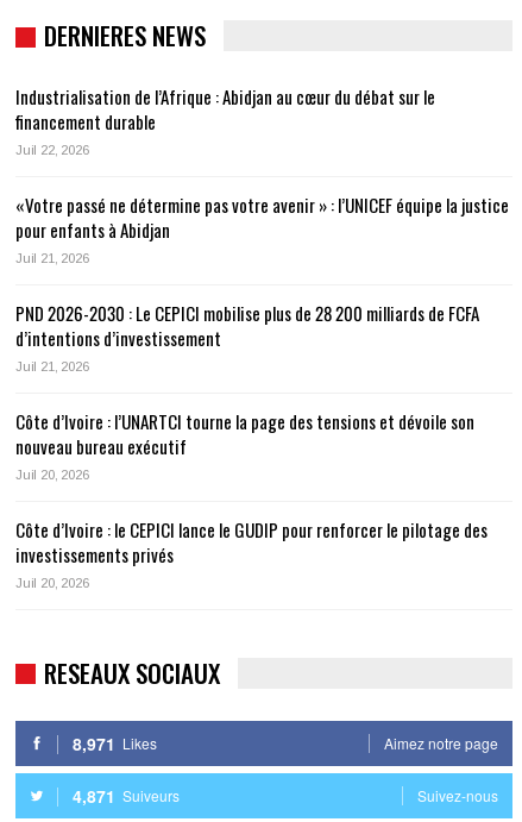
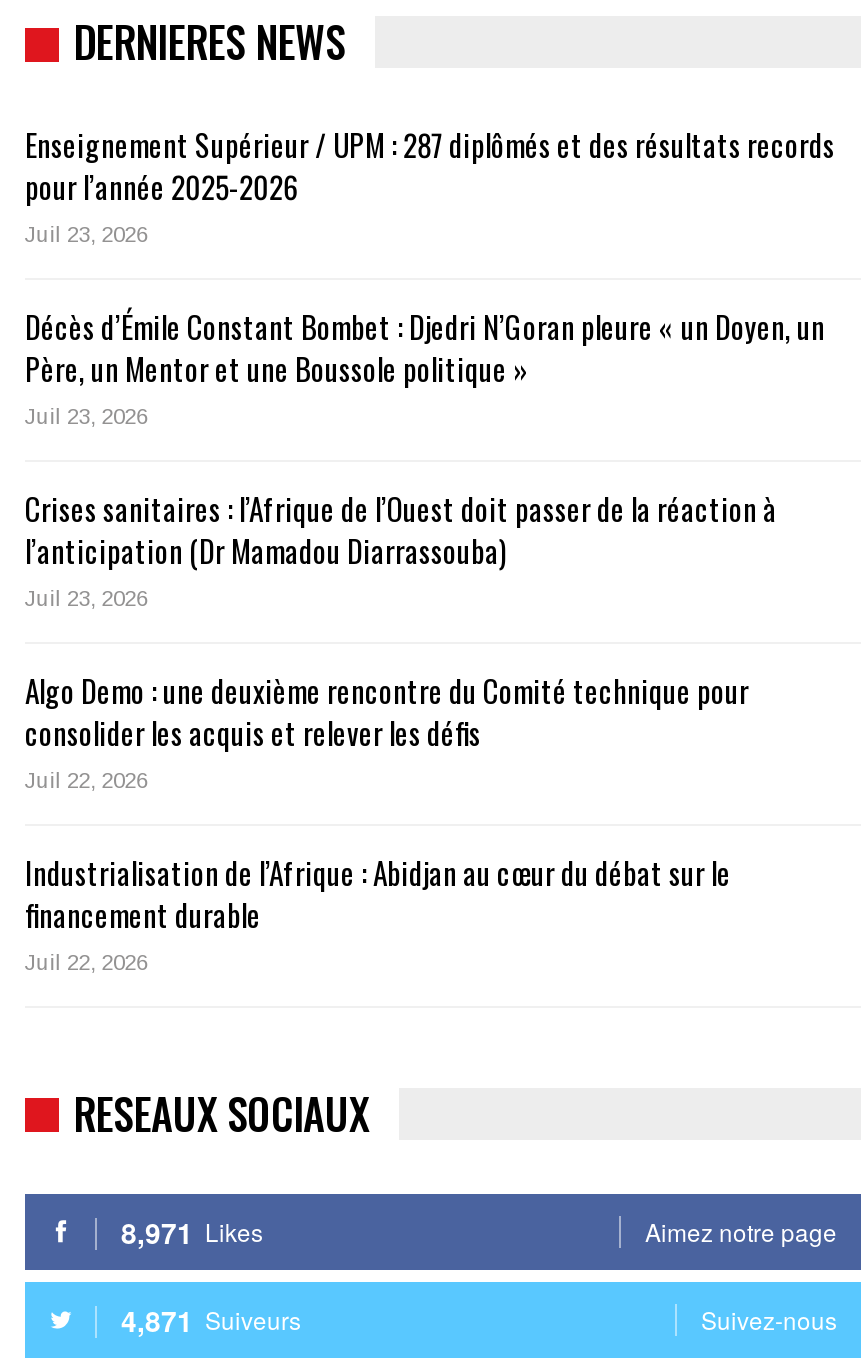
none -> [25,121,835,791] Enseignement Supérieur / UPM : 287 diplômés et des résultats records | pour l’année 2025-2026 | Juil 23, 2026 | Décès d’Émile Constant Bombet : Djedri N’Goran pleure « un Doyen, un | Père, un Mentor et une Boussole politique » | Juil 23, 2026 | Crises sanitaires : l’Afrique de l’Ouest doit passer de la réaction à | l’anticipation (Dr Mamadou Diarrassouba) | Juil 23, 2026 | Algo Demo : une deuxième rencontre du Comité technique pour | consolider les acquis et relever les défis | Juil 22, 2026
moved [15,83,435,156] -> [25,849,731,973]: Industrialisation de l’Afrique : Abidjan au cœur du débat sur le | financement durable | Juil 22, 2026
[15,191,509,589] «Votre passé ne détermine pas votre avenir » : l’UNICEF équipe la justice | pour enfants à Abidjan | Juil 21, 2026 | PND 2026-2030 : Le CEPICI mobilise plus de 28 200 milliards de FCFA | d’intentions d’investissement | Juil 21, 2026 | Côte d’Ivoire : l’UNARTCI tourne la page des tensions et dévoile son | nouveau bureau exécutif | Juil 20, 2026 | Côte d’Ivoire : le CEPICI lance le GUDIP pour renforcer le pilotage des | investissements privés | Juil 20, 2026 -> none

